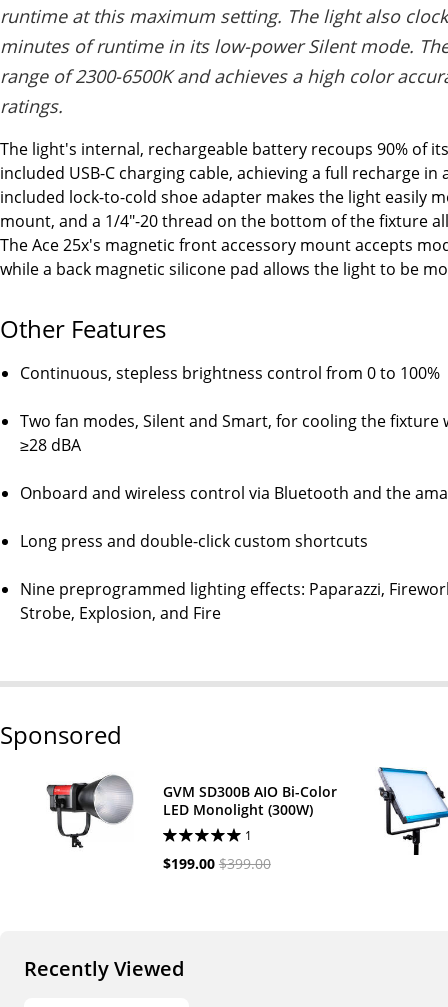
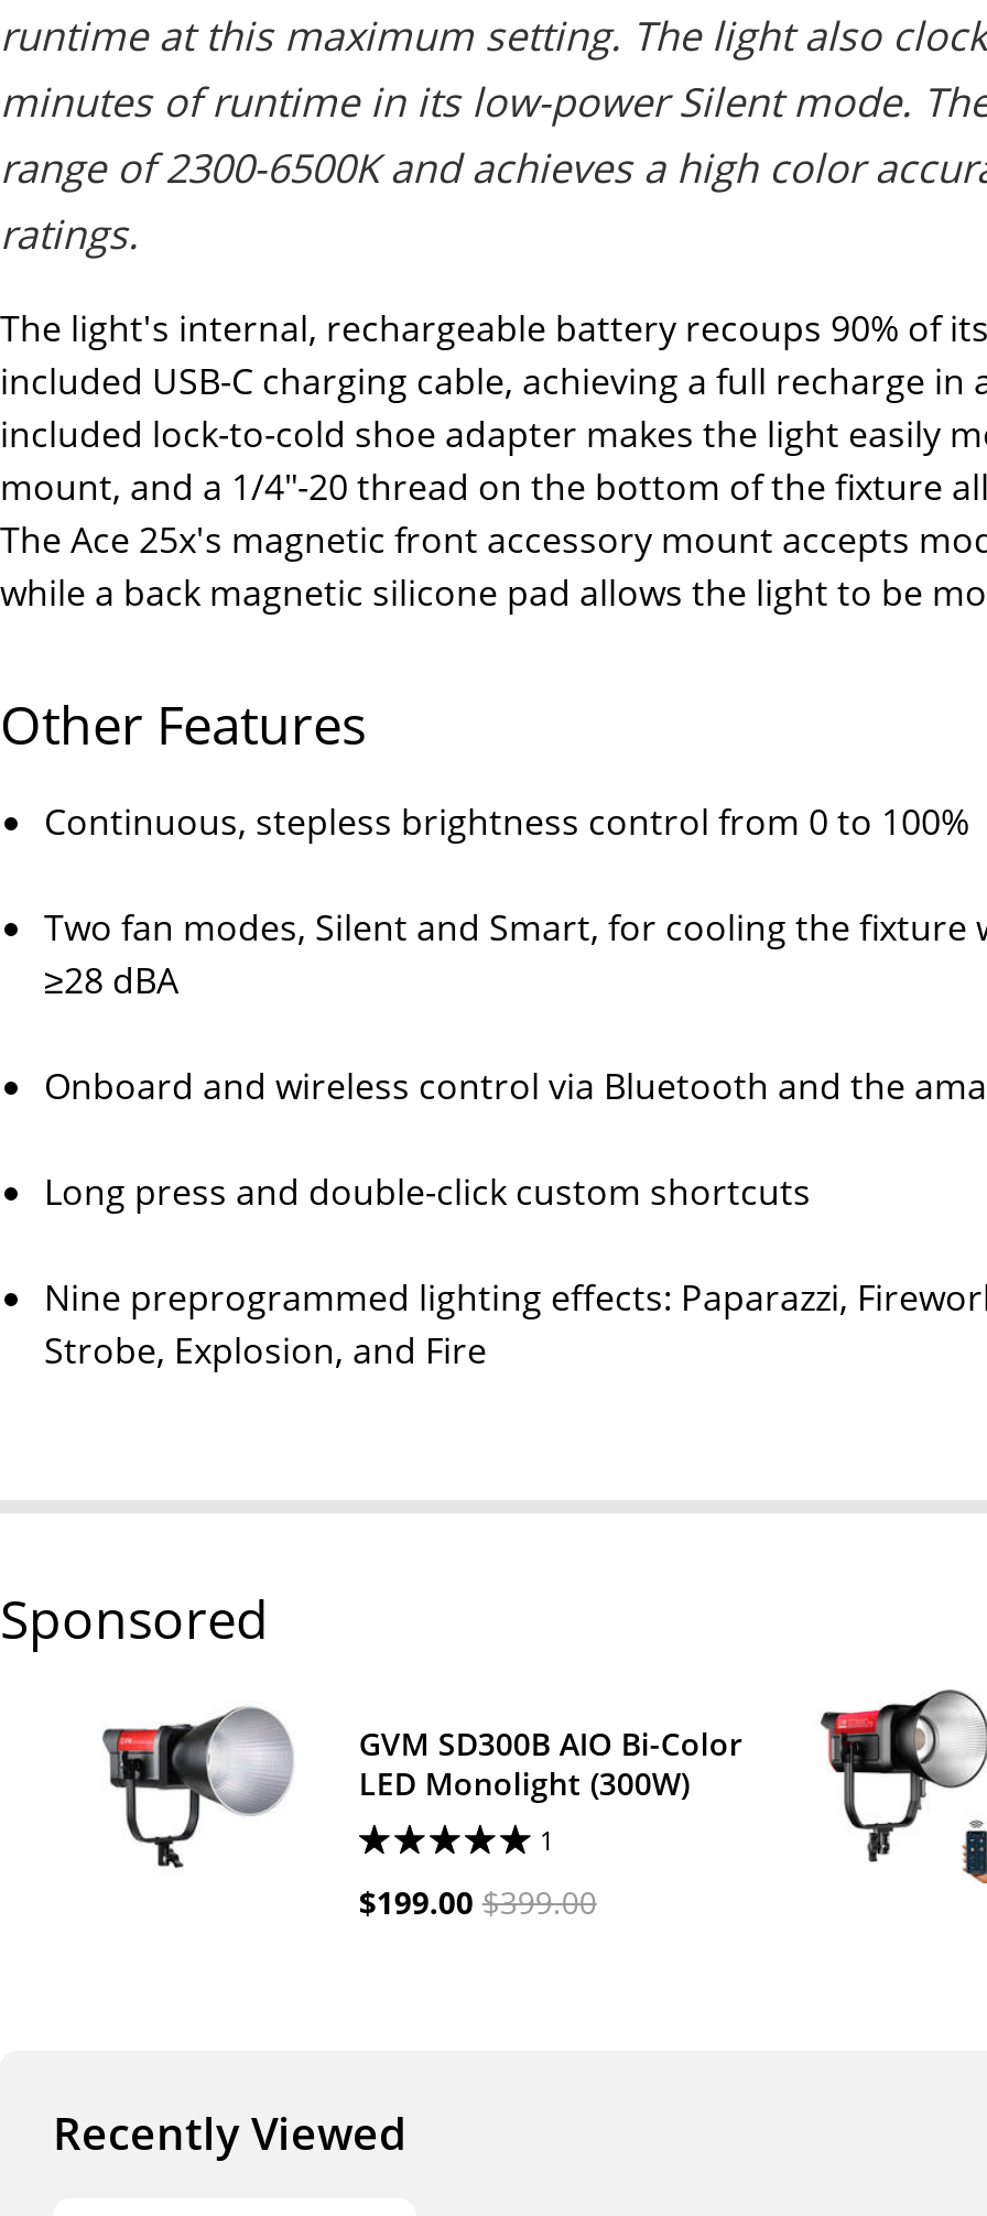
[373,766,445,856] [image] -> [817,1687,980,1886] [image]

